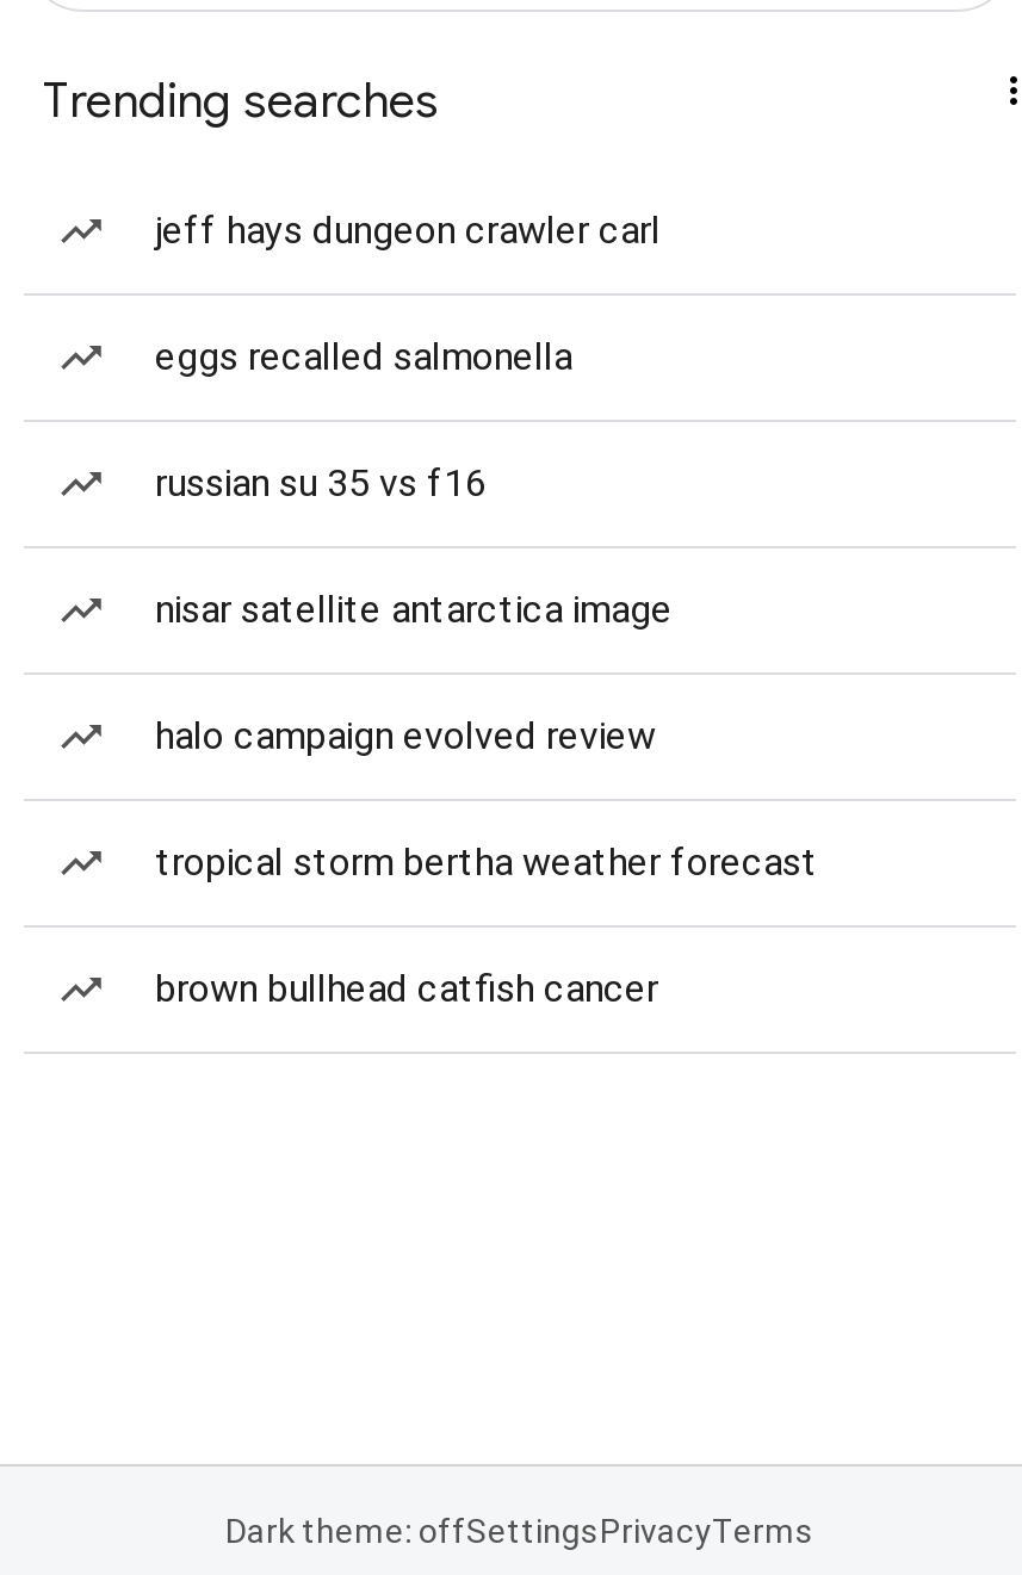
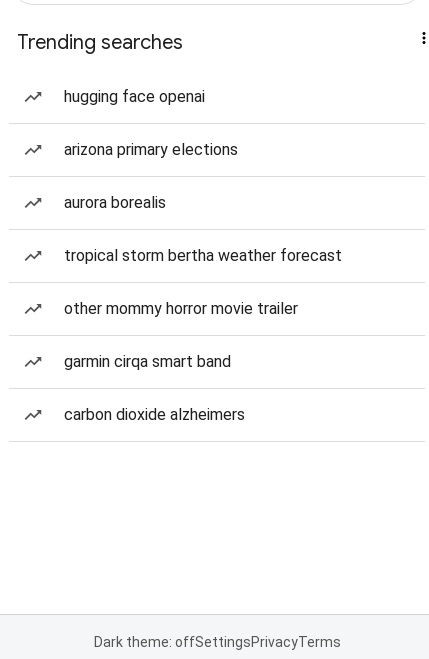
[155,207,673,758] jeff hays dungeon crawler carl | eggs recalled salmonella | russian su 35 vs f16 | nisar satellite antarctica image | halo campaign evolved review -> [64,87,238,212] hugging face openai | arizona primary elections | aurora borealis
moved [155,839,818,885] -> [64,246,342,265]: tropical storm bertha weather forecast
[155,966,658,1011] brown bullhead catfish cancer -> [64,299,298,424] other mommy horror movie trailer | garmin cirqa smart band | carbon dioxide alzheimers

